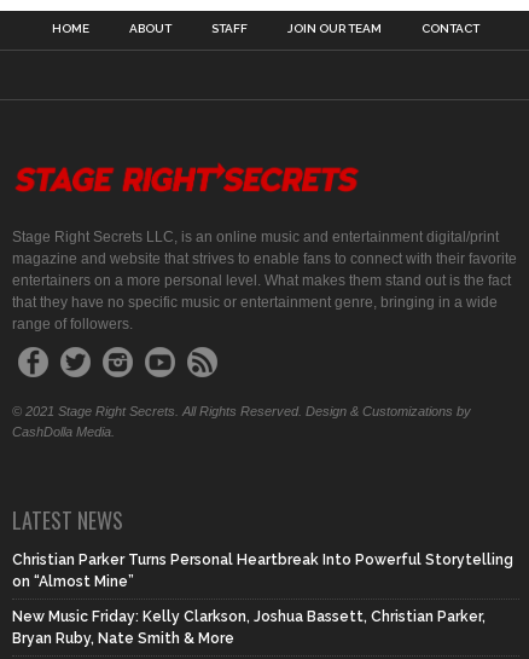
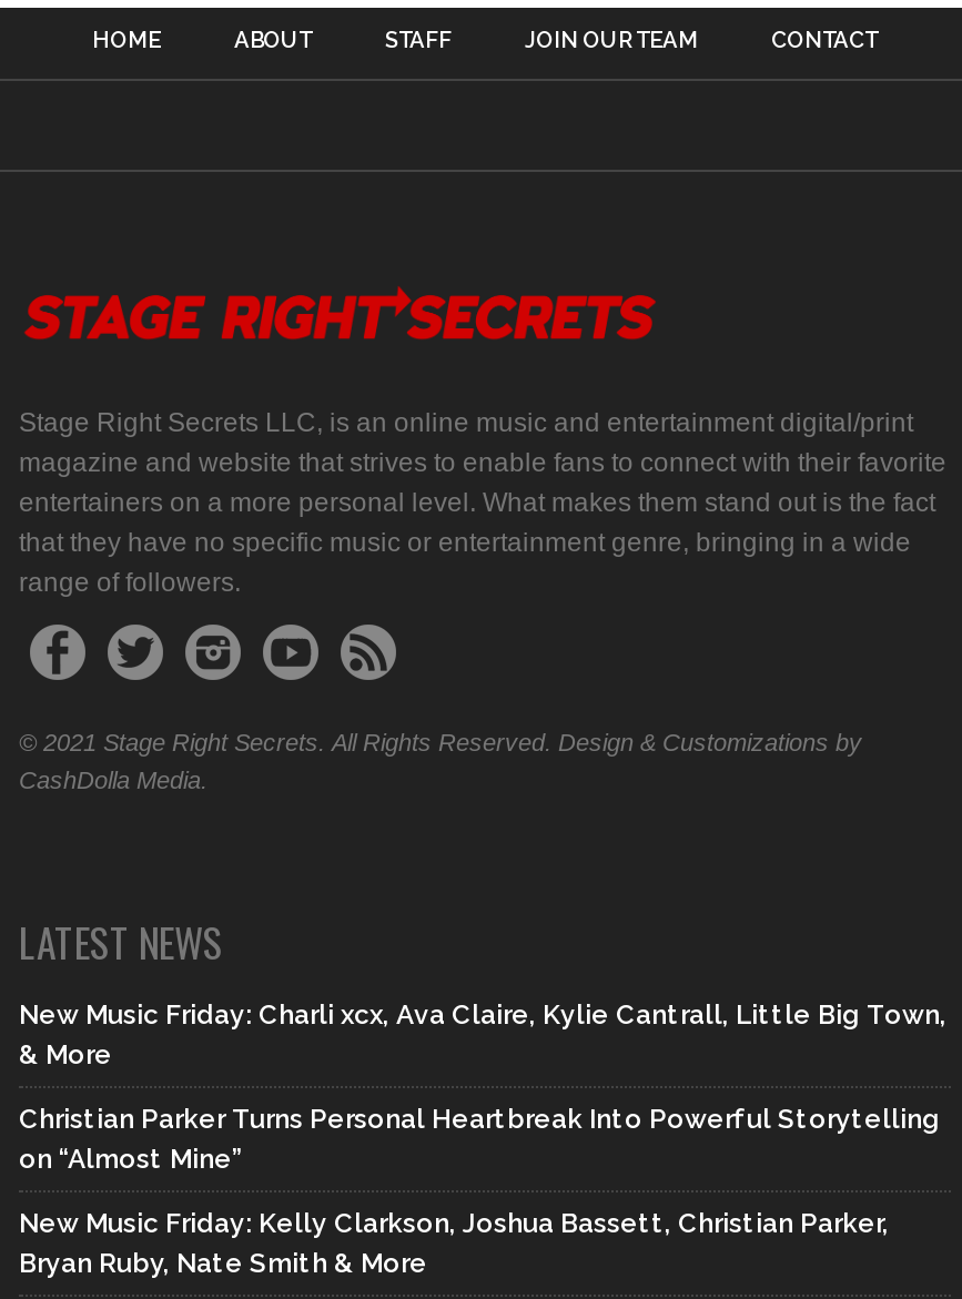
none -> [19,1000,946,1071] New Music Friday: Charli xcx, Ava Claire, Kylie Cantrall, Little Big Town, | & More

